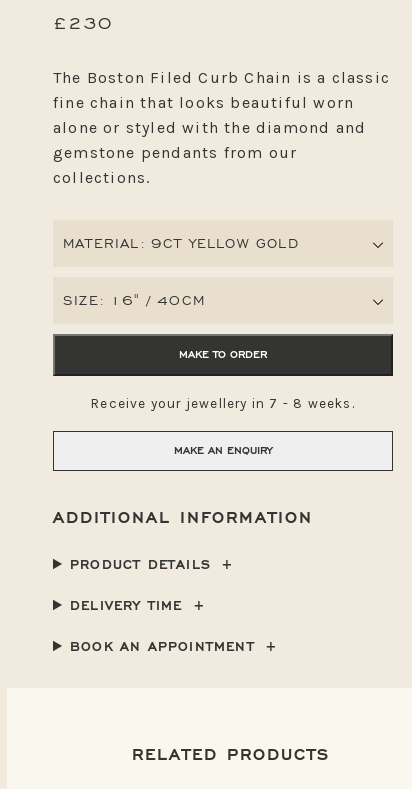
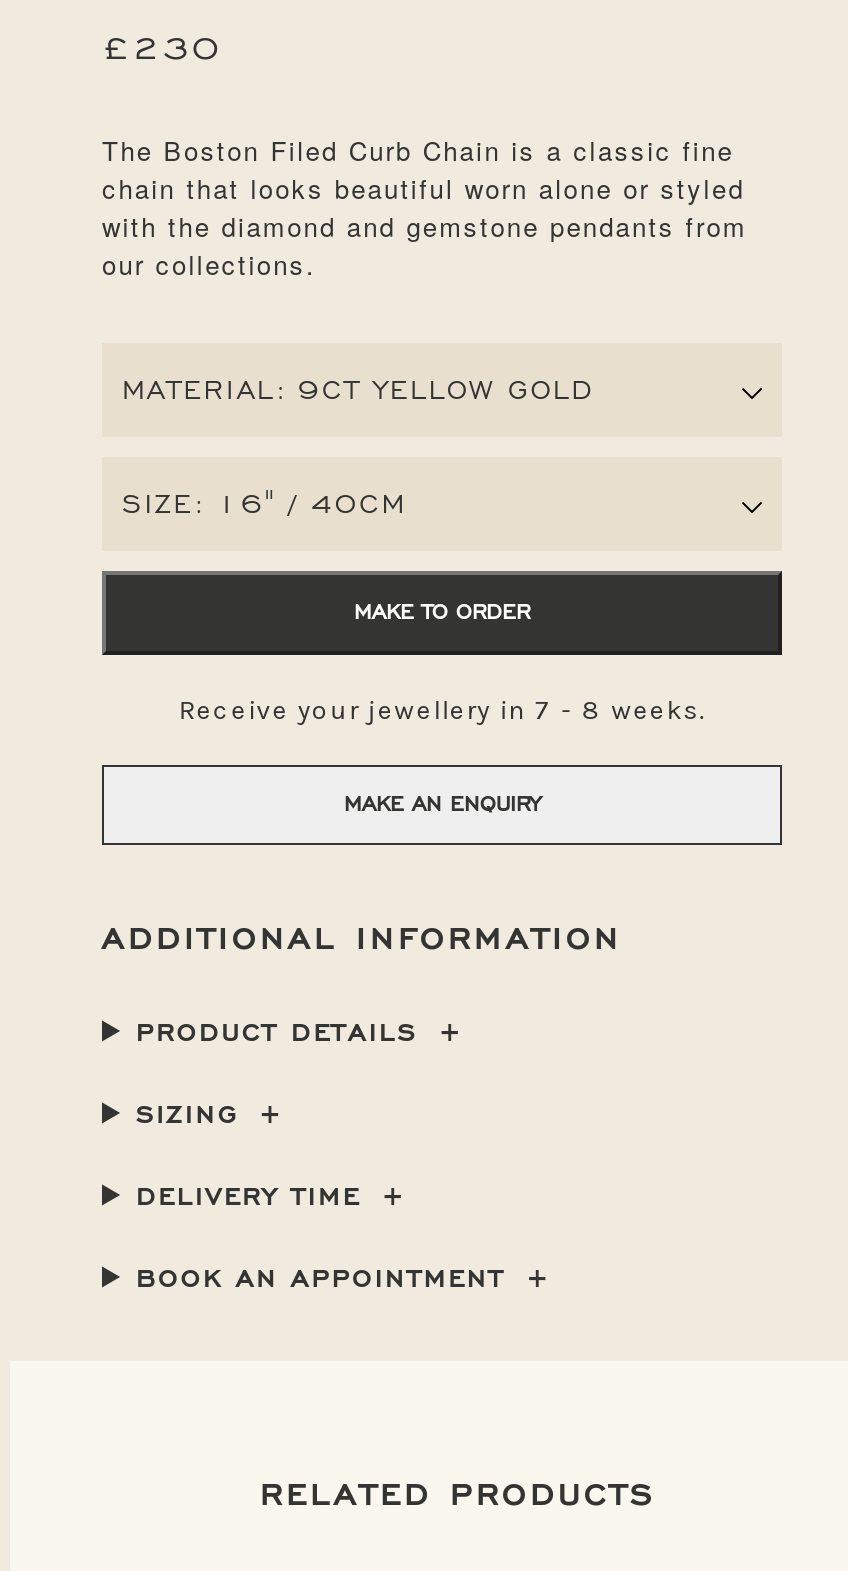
moved [53,234,355,571] -> [102,371,706,1045]: MATERIAL: 9CT YELLOW GOLD | SIZE: 16" / 40CM | MAKE TO ORDER | Receive your jewellery in 7 - 8 weeks. | MAKE AN ENQUIRY | ADDITIONAL INFORMATION | PRODUCT DETAILS
none -> [136,1095,238,1127] SIZING

